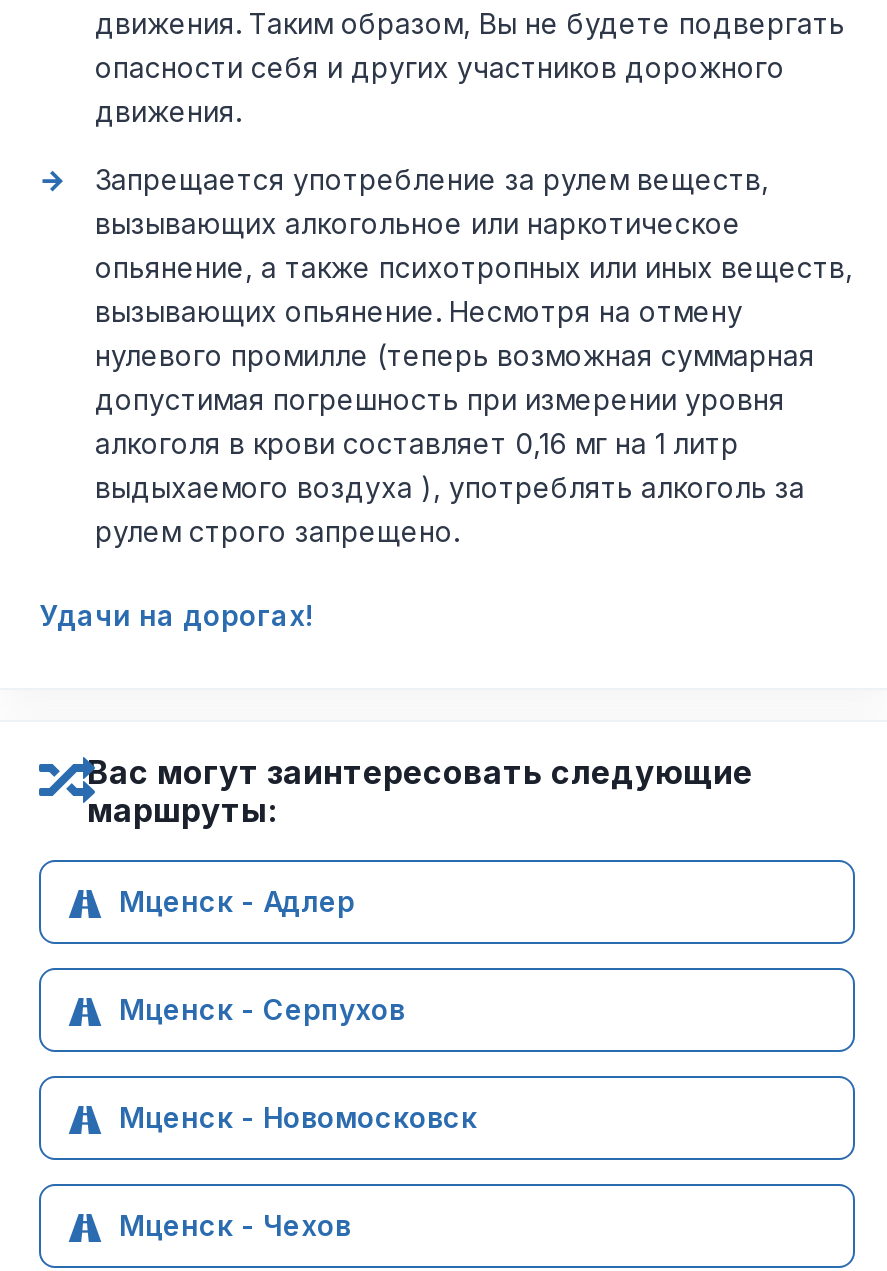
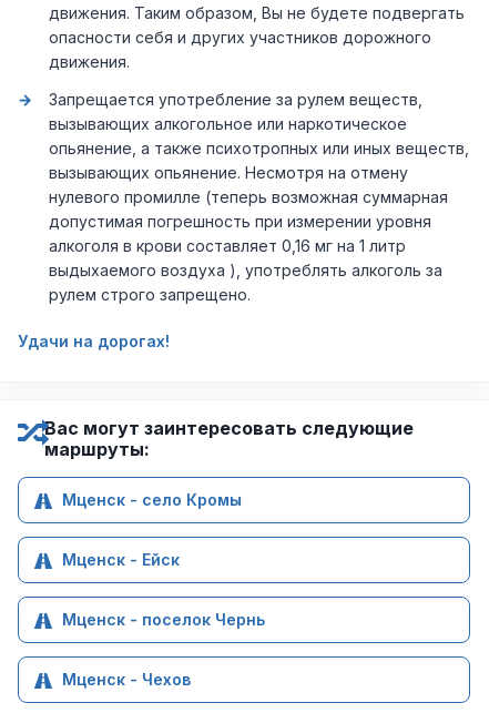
[119,884,355,918] Мценск - Адлер -> [62,490,242,509] Мценск - село Кромы
[119,992,405,1026] Мценск - Серпухов -> [62,550,180,569] Мценск - Ейск
[119,1100,477,1134] Мценск - Новомосковск -> [62,610,265,629] Мценск - поселок Чернь

